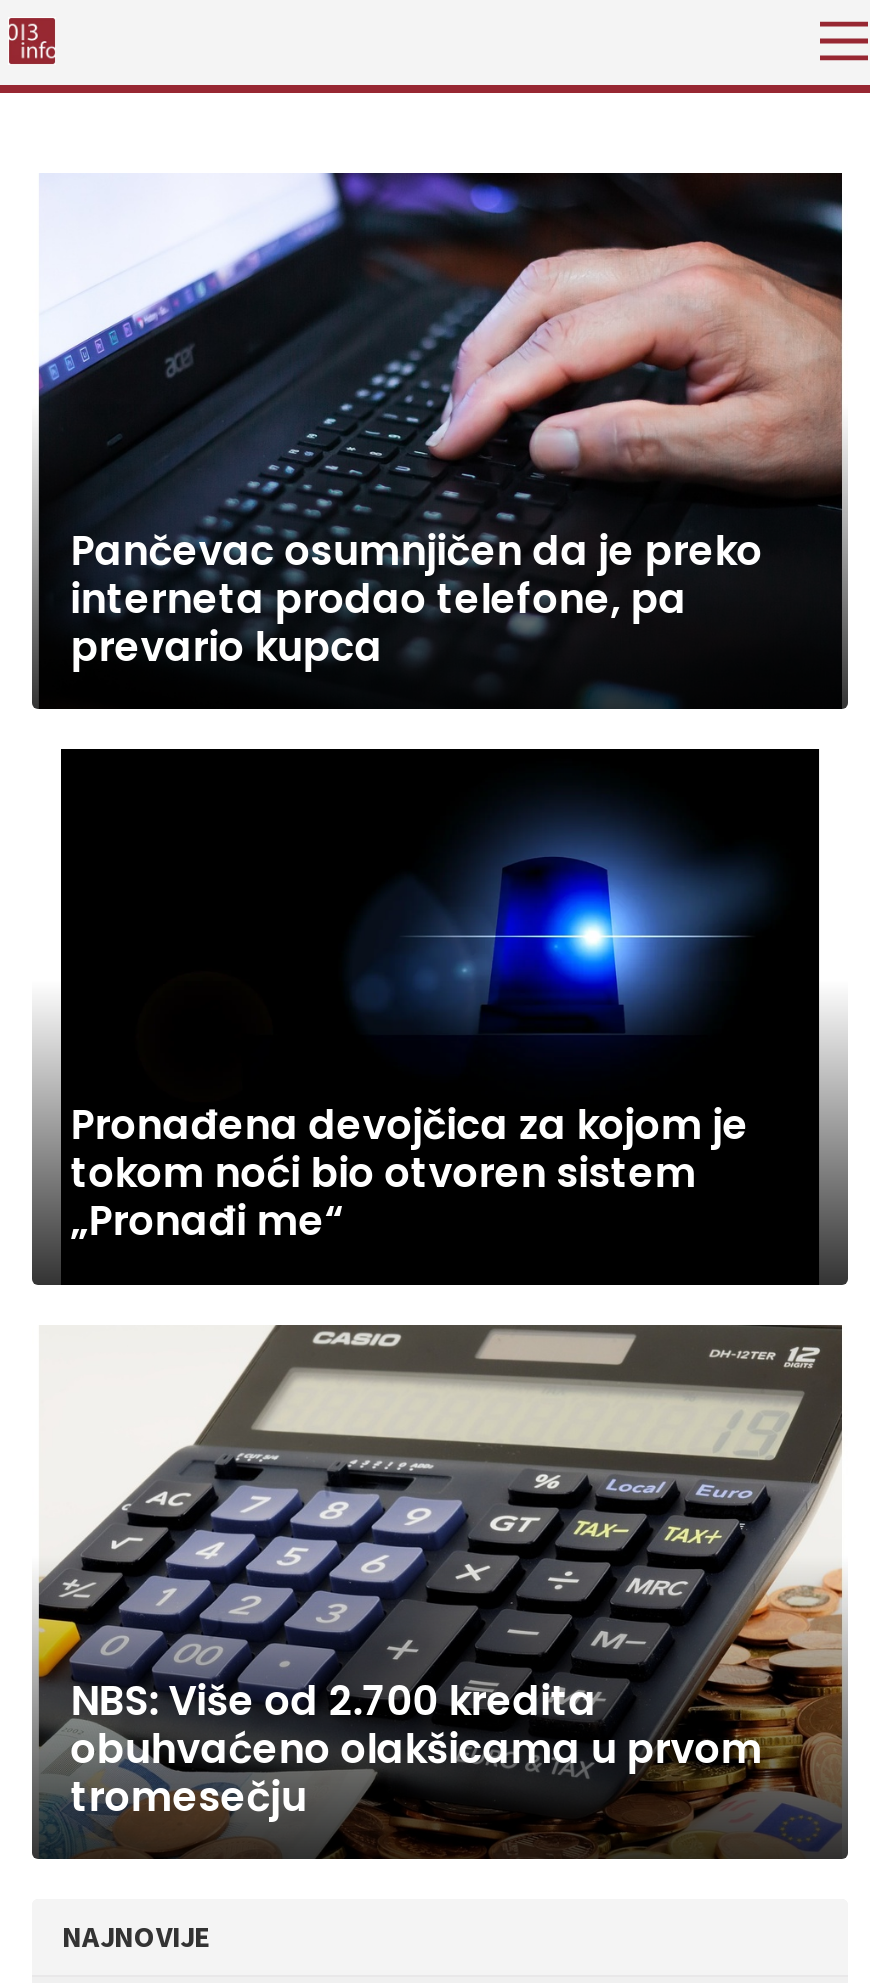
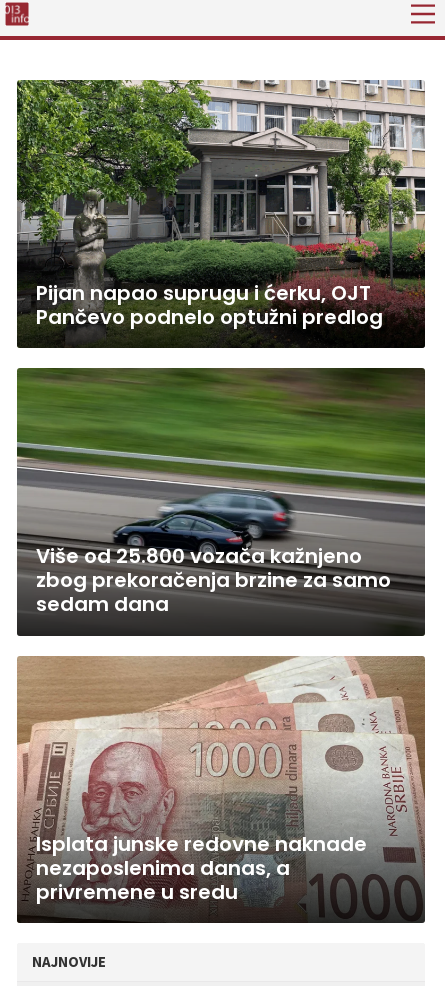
[32,171,848,707] [image] | Pančevac osumnjičen da je preko | interneta prodao telefone, pa | prevario kupca -> [16,79,426,348] [image] | Pijan napao suprugu i ćerku, OJT | Pančevo podnelo optužni predlog
[32,749,848,1283] [image] | Pronađena devojčica za kojom je | tokom noći bio otvoren sistem | „Pronađi me“ -> [16,367,426,635] [image] | Više od 25.800 vozača kažnjeno | zbog prekoračenja brzine za samo | sedam dana
[32,1323,848,1857] [image] | NBS: Više od 2.700 kredita | obuhvaćeno olakšicama u prvom | tromesečju -> [16,655,426,923] [image] | Isplata junske redovne naknade | nezaposlenima danas, a | privremene u sredu

